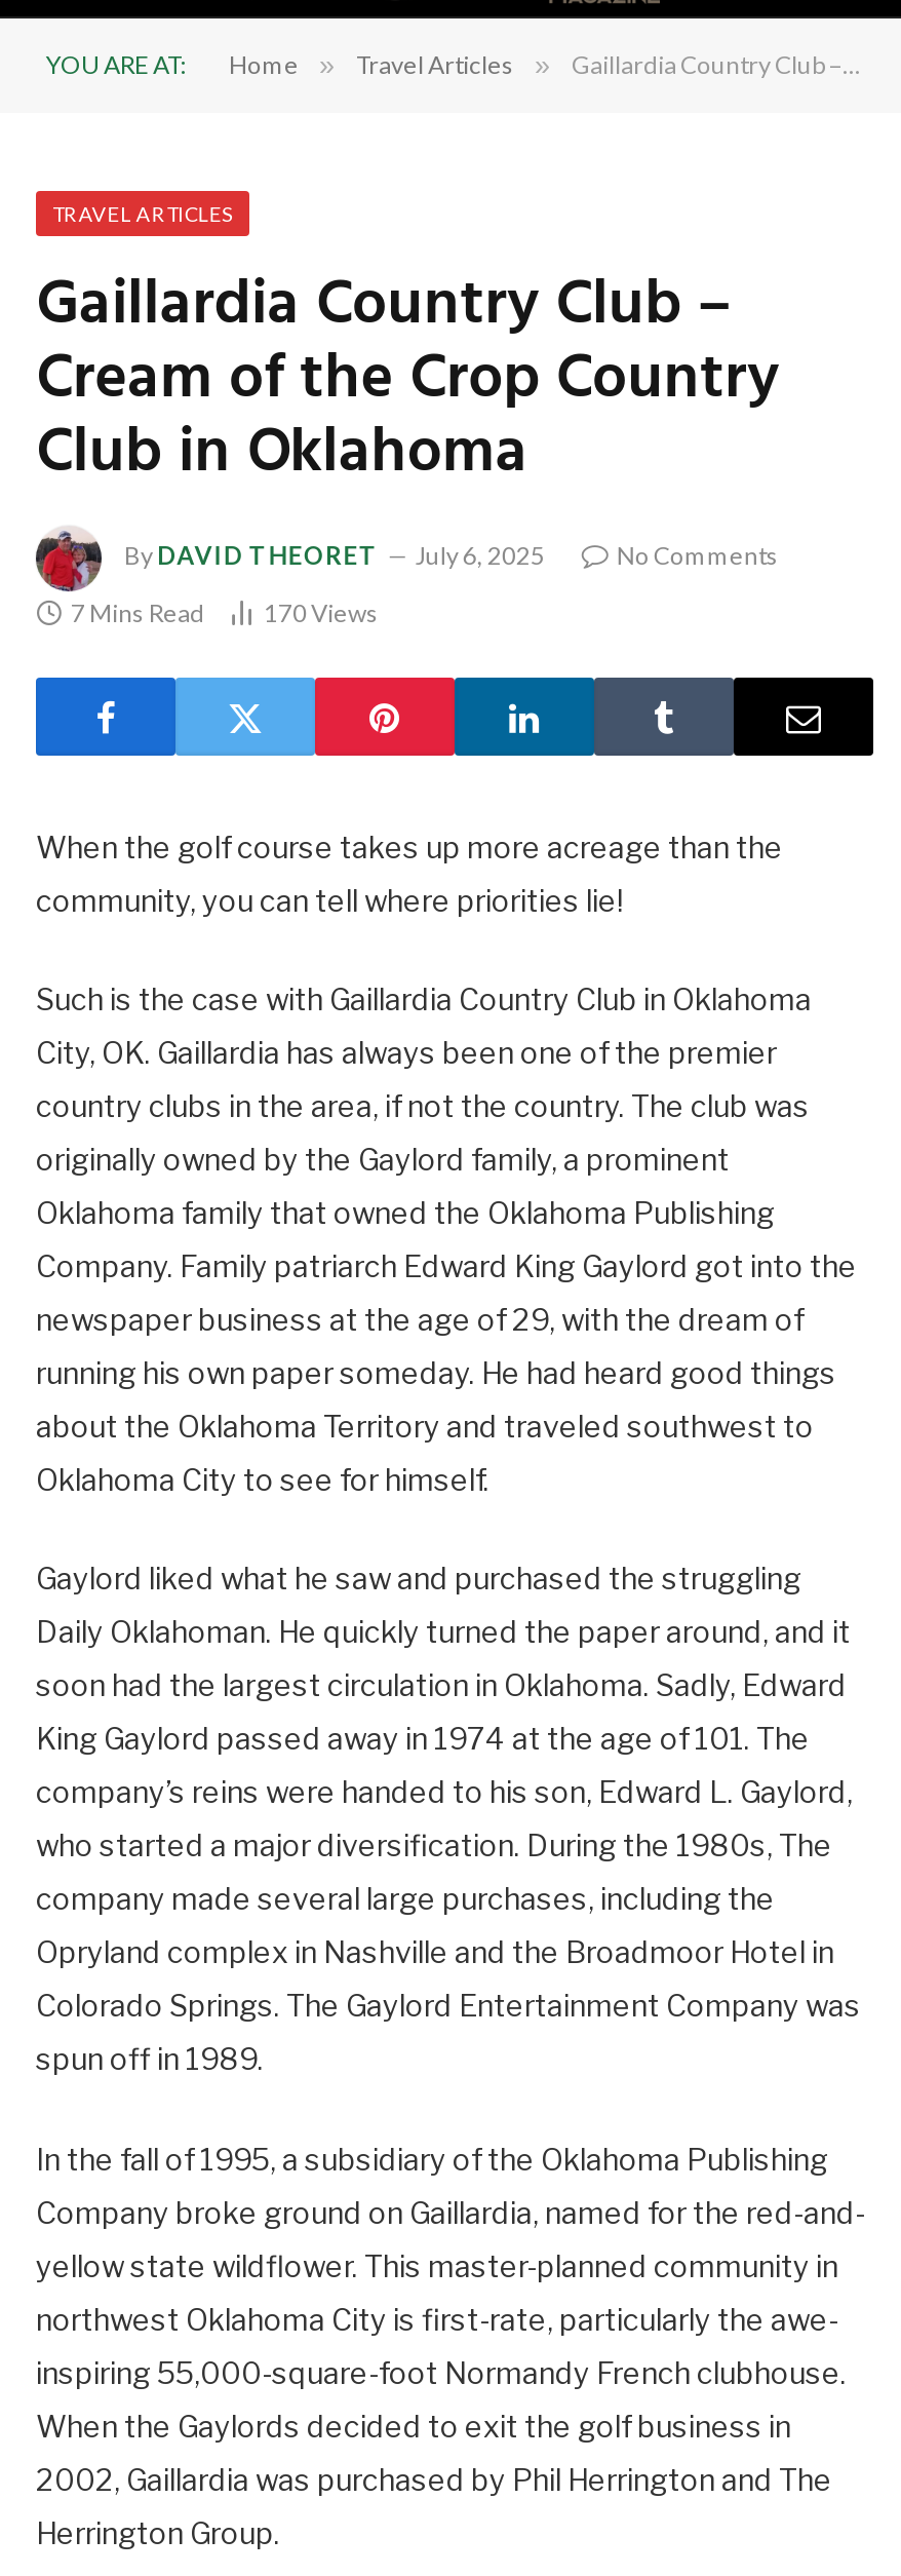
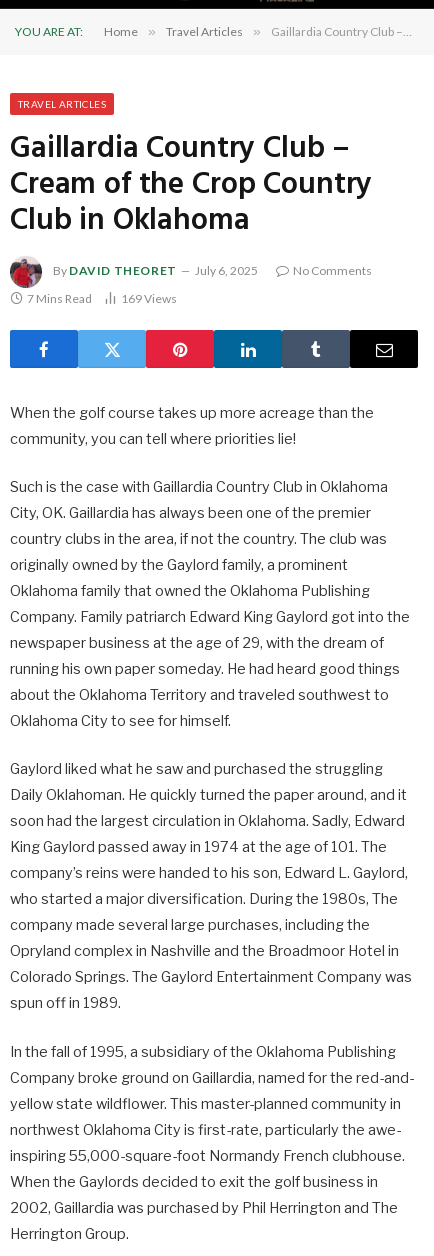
[71,598,379,628] 7 Mins Read 170Views -> [27,291,177,306] 7 Mins Read 169Views

